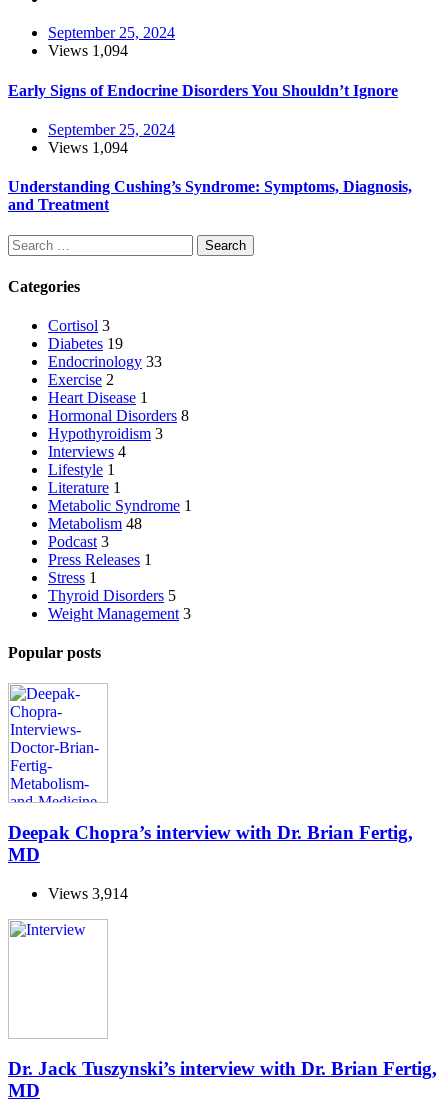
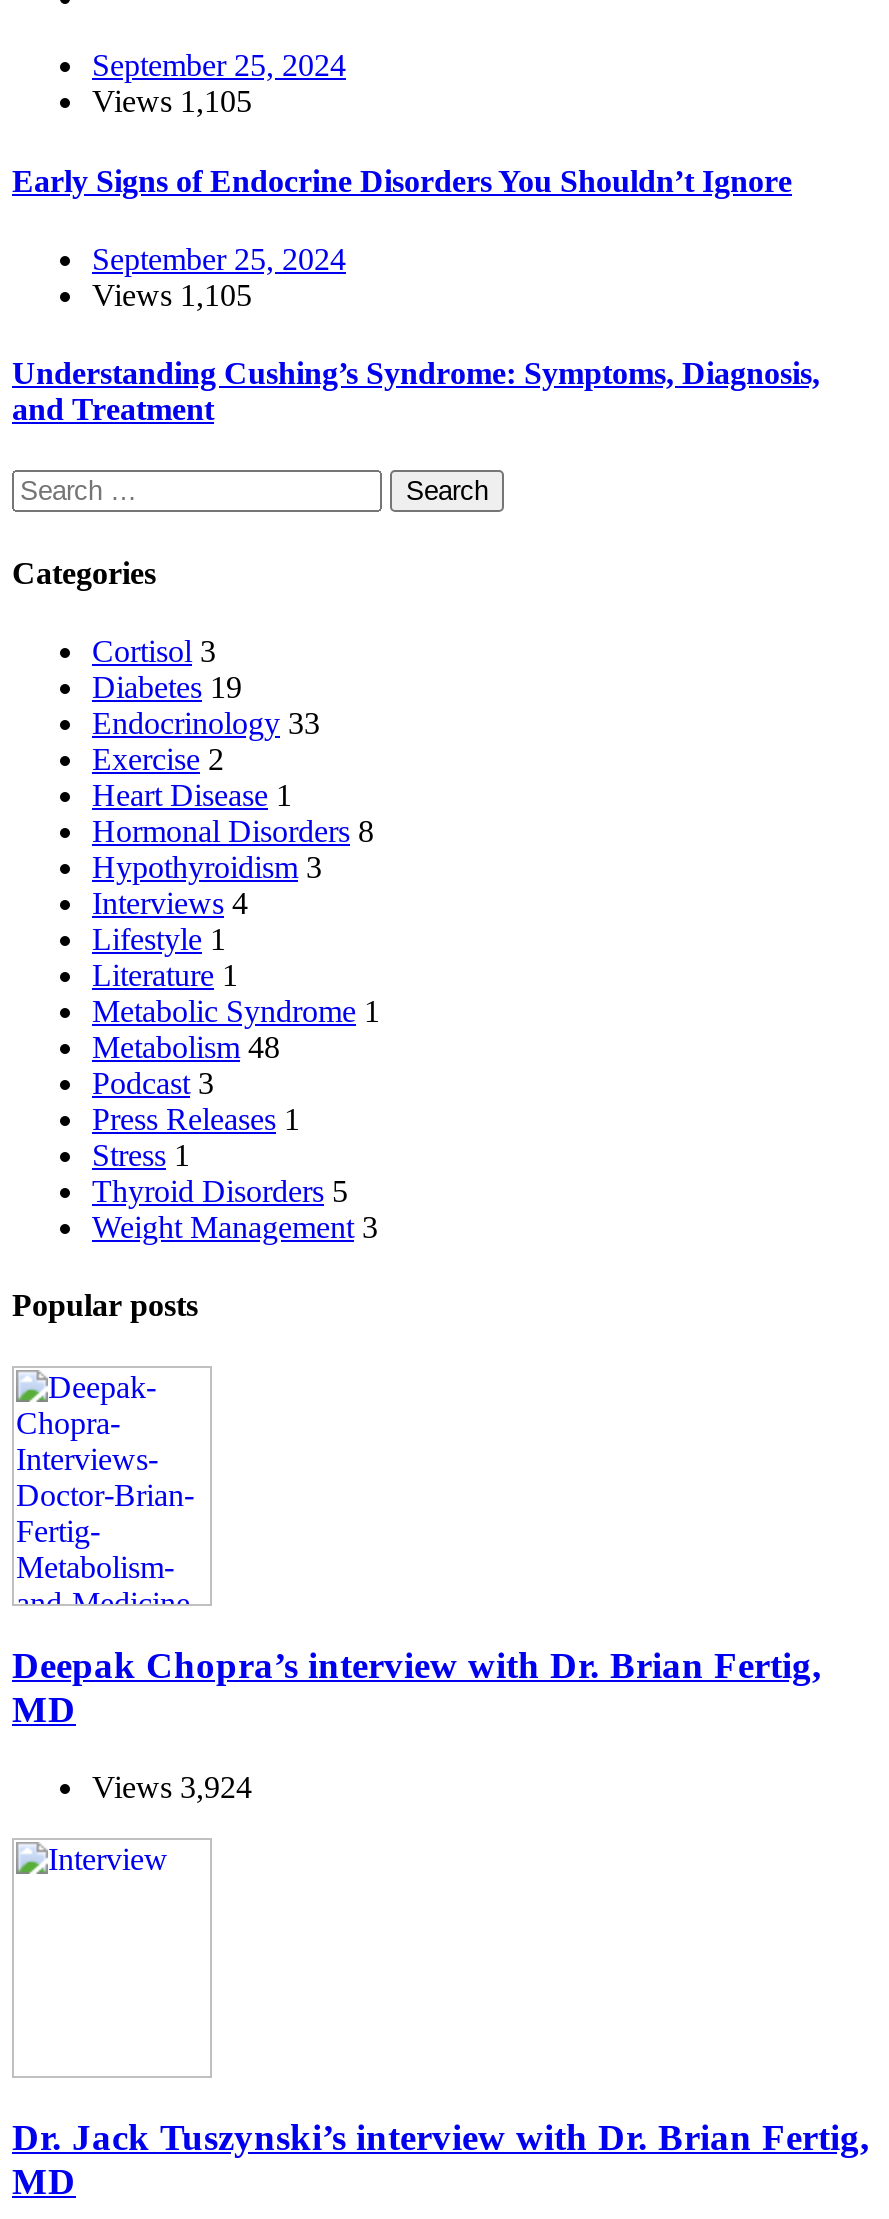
[48,42,128,59] Views 1,094 -> [92,84,252,118] Views 1,105
[48,139,128,156] Views 1,094 -> [92,278,252,312] Views 1,105
[48,885,128,902] Views 3,914 -> [92,1770,252,1804] Views 3,924

